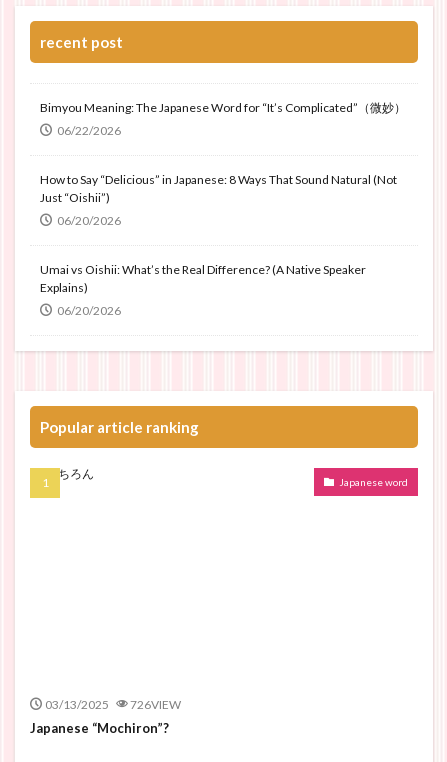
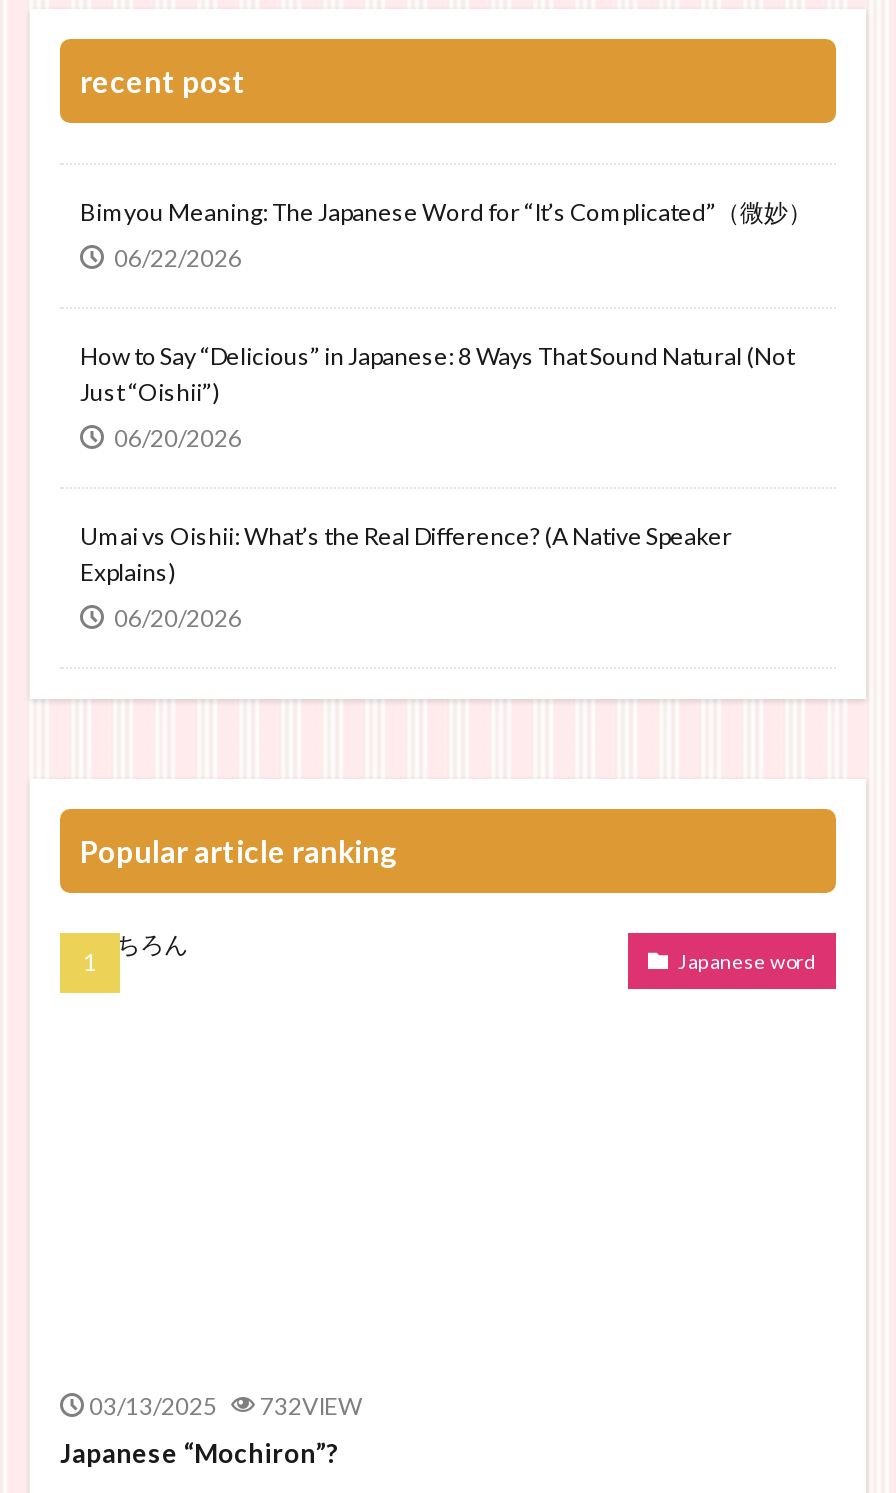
[44,697,181,712] 03/13/2025 726VIEW -> [89,1391,362,1421] 03/13/2025 732VIEW

